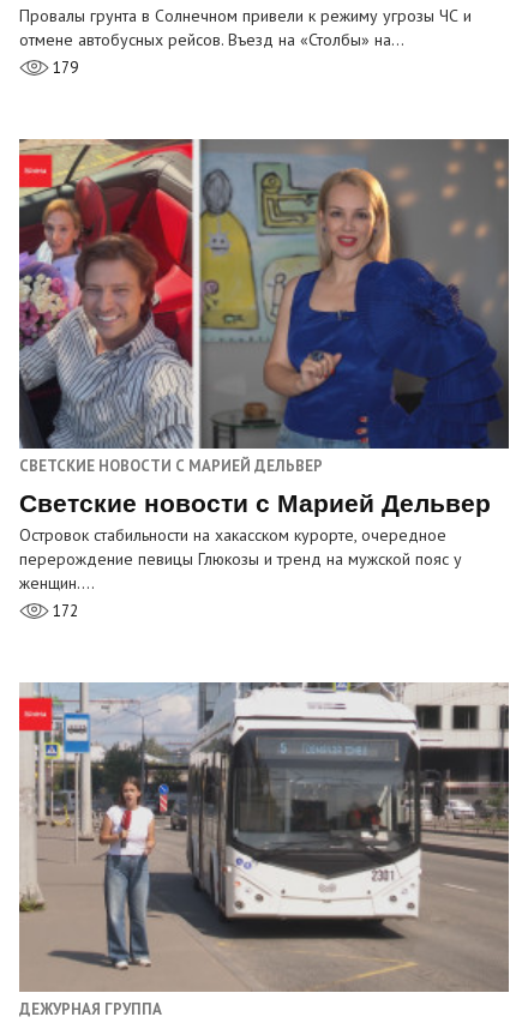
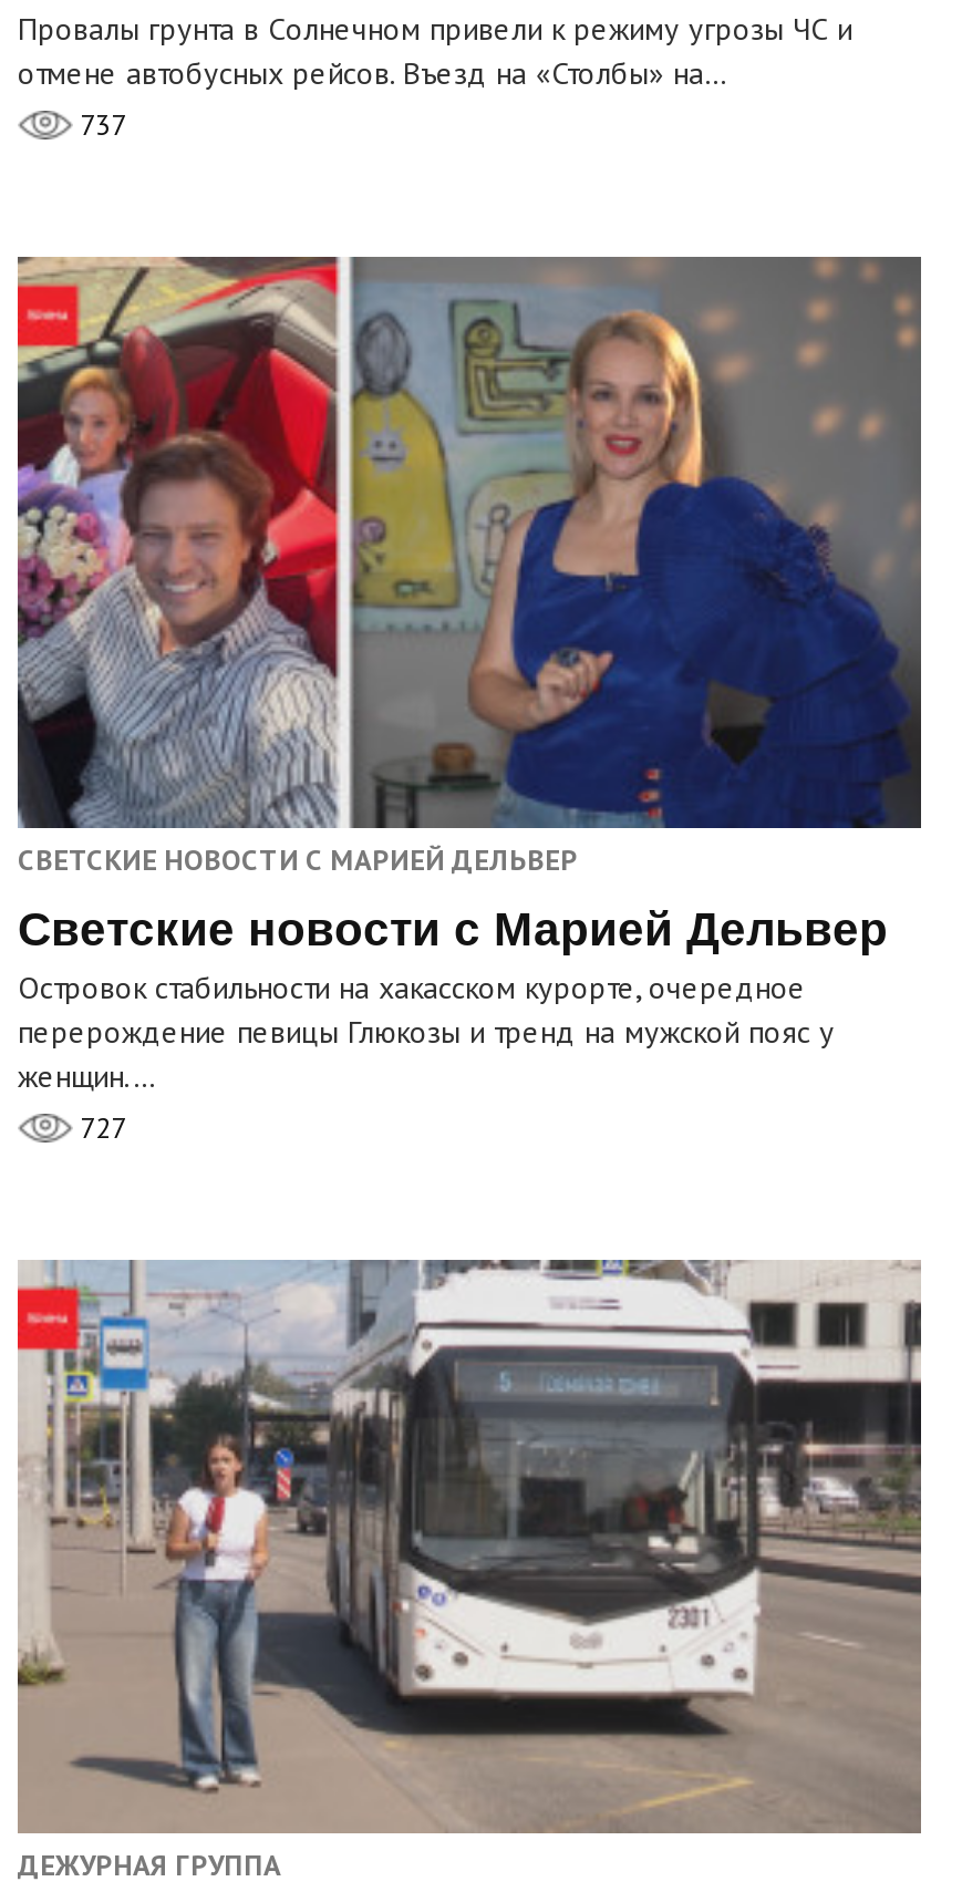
[49,58,78,78] 179 -> [73,107,126,144] 737
[49,601,78,622] 172 -> [73,1110,126,1148] 727

